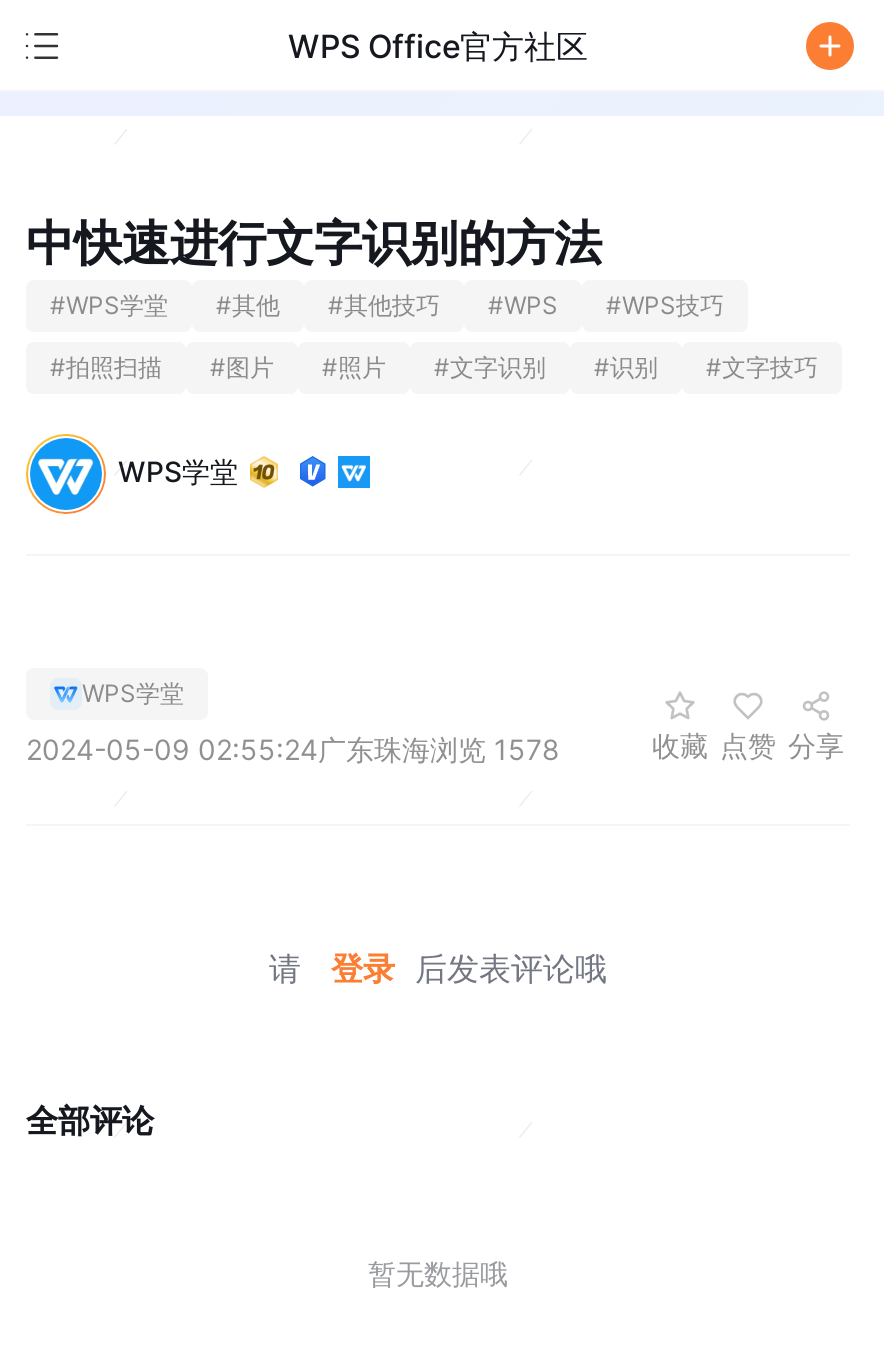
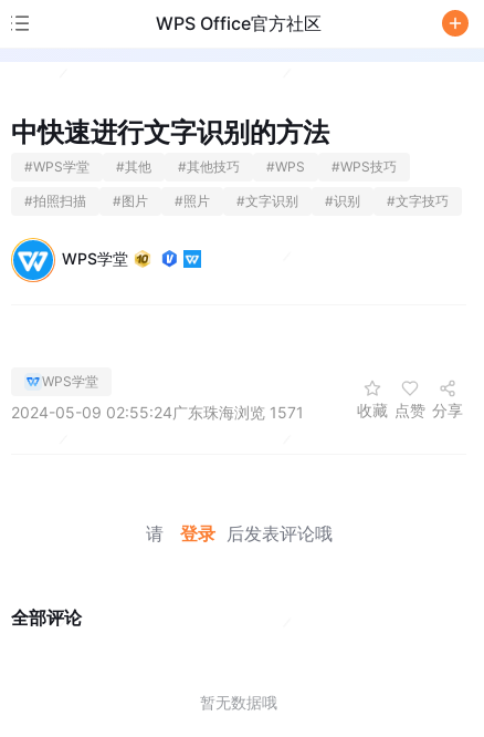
[26,732,560,766] 2024-05-09 02:55:24广东珠海浏览 1578 -> [11,403,304,422] 2024-05-09 02:55:24广东珠海浏览 1571

